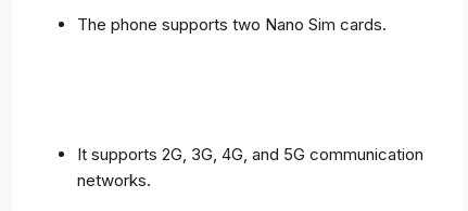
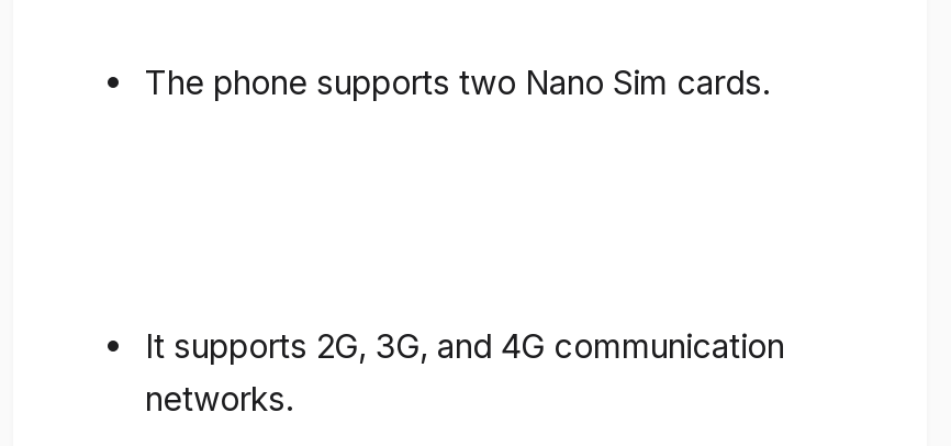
[77,143,423,164] It supports 2G, 3G, 4G, and 5G communication -> [145,324,784,366] It supports 2G, 3G, and 4G communication

